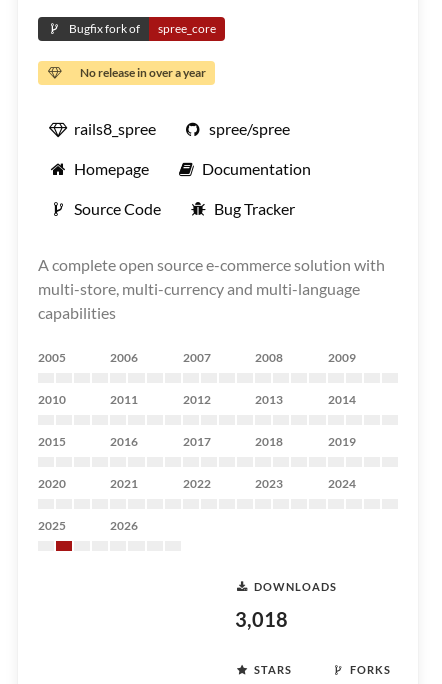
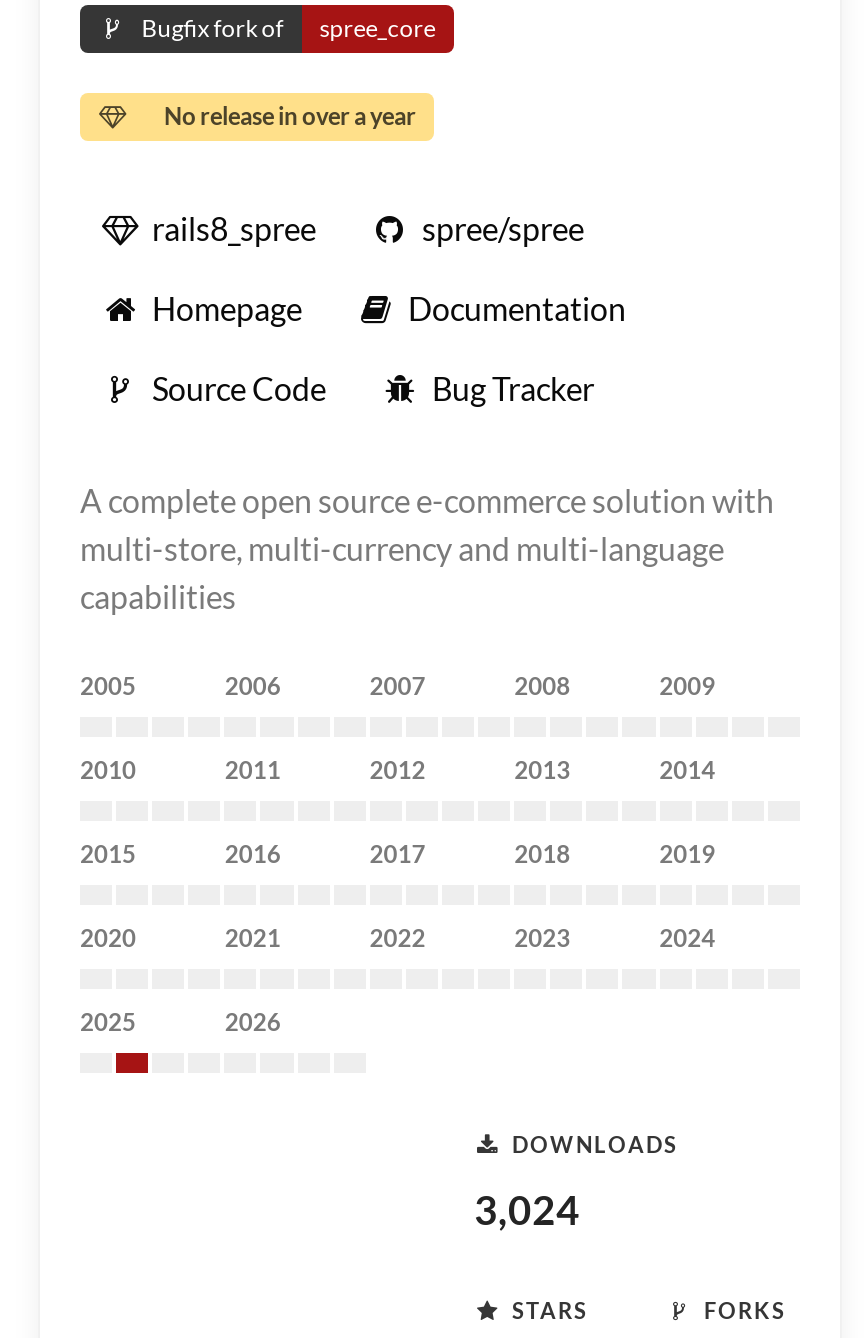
[235,607,288,631] 3,018 -> [474,1185,580,1233] 3,024

